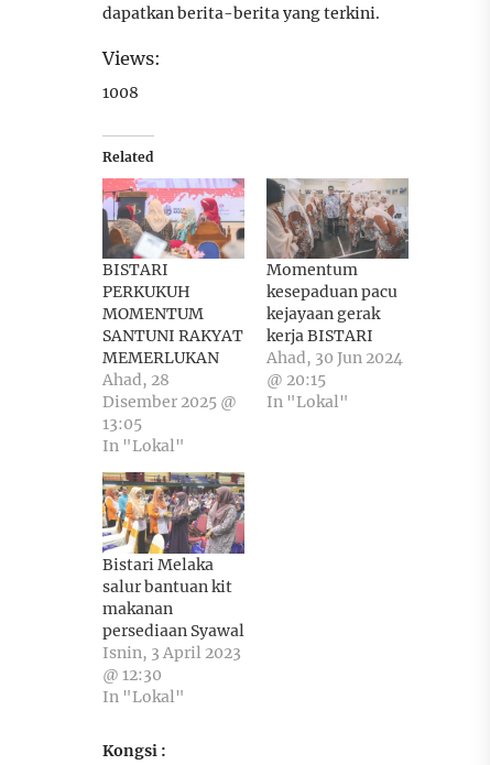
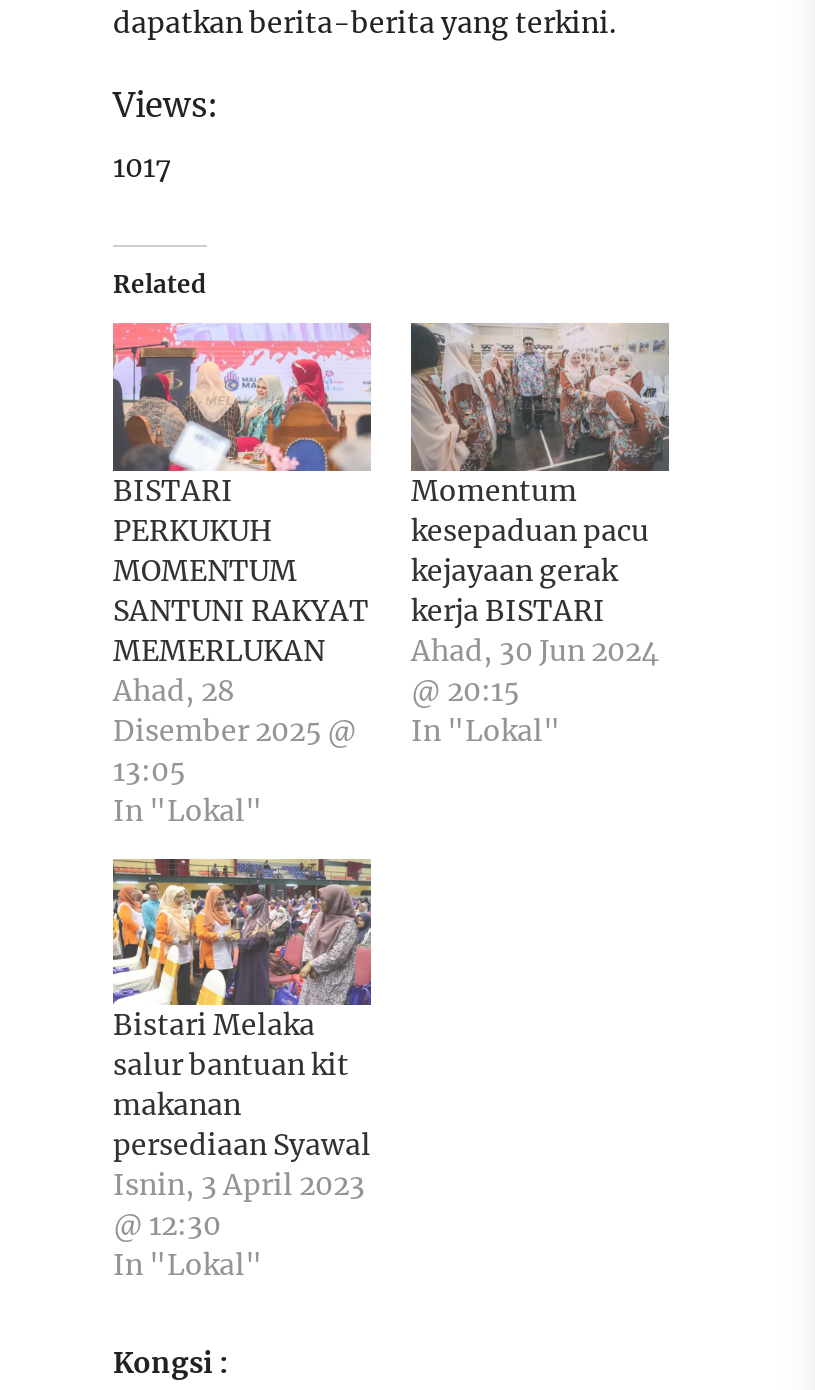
[102,82,139,102] 1008 -> [113,149,171,185] 1017

